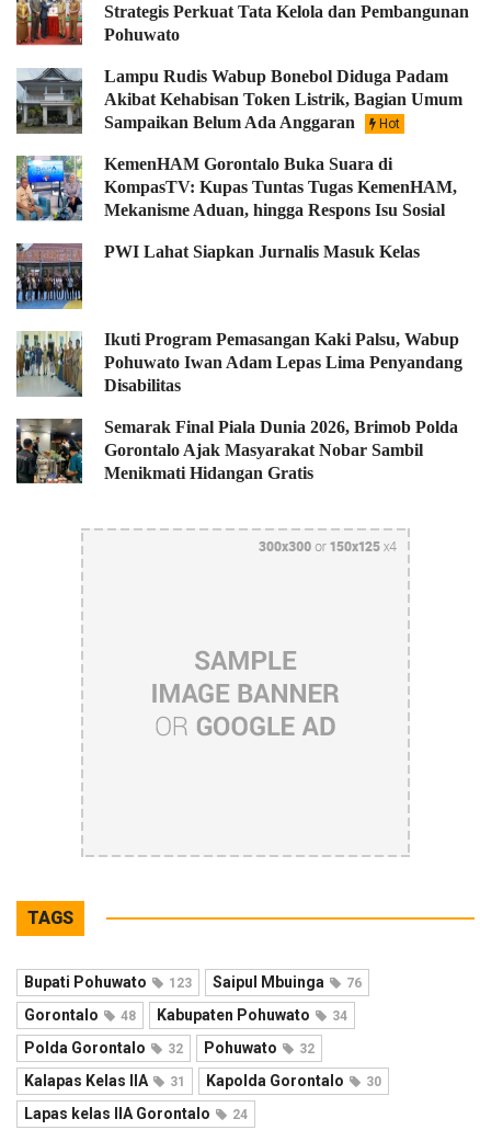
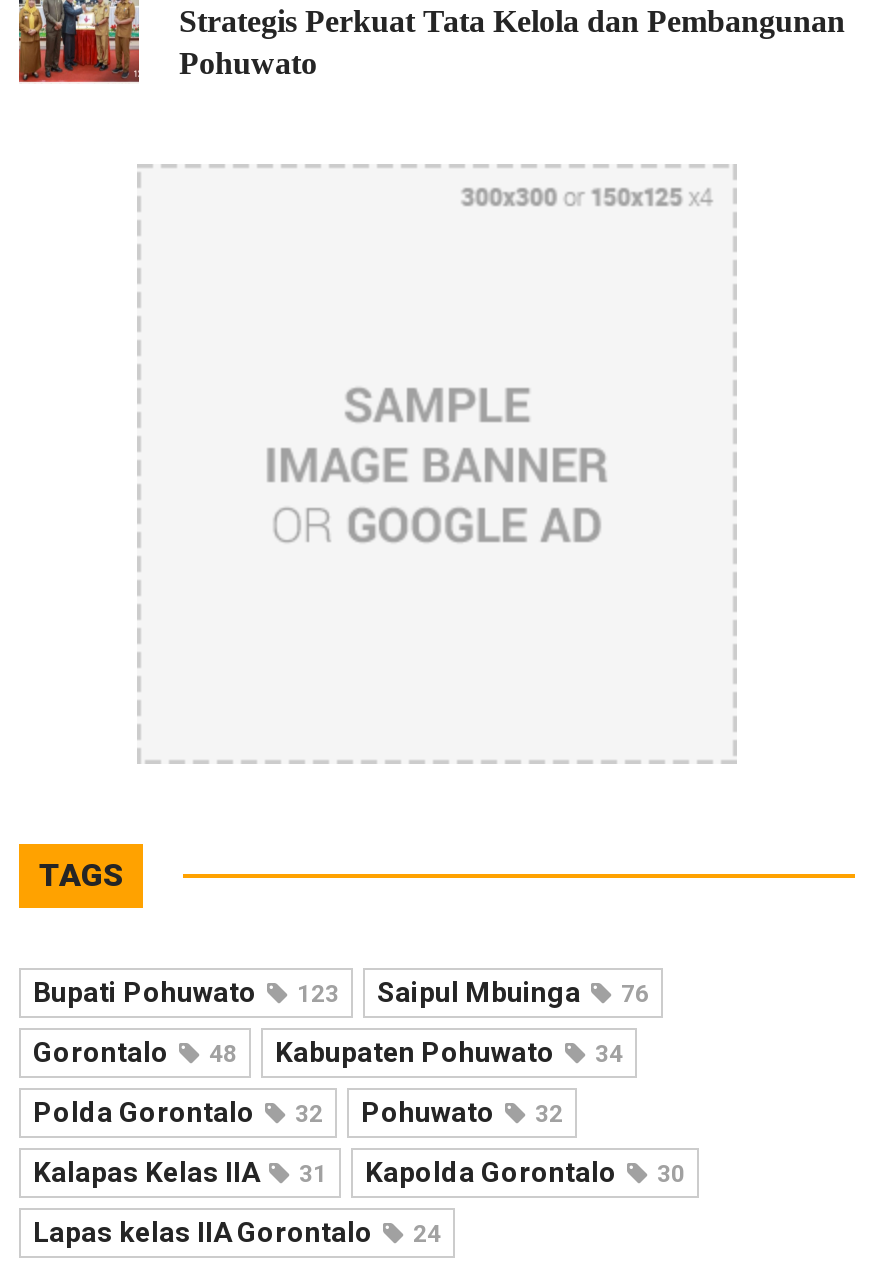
[16,67,462,261] [image] | Lampu Rudis Wabup Bonebol Diduga Padam | Akibat Kehabisan Token Listrik, Bagian Umum | Sampaikan Belum Ada Anggaran | Hot | KemenHAM Gorontalo Buka Suara di | KompasTV: Kupas Tuntas Tugas KemenHAM, | Mekanisme Aduan, hingga Respons Isu Sosial | PWI Lahat Siapkan Jurnalis Masuk Kelas -> none
[15,155,82,222] [image] -> none
[15,242,462,482] [image] | Ikuti Program Pemasangan Kaki Palsu, Wabup | Pohuwato Iwan Adam Lepas Lima Penyandang | Disabilitas | Semarak Final Piala Dunia 2026, Brimob Polda | Gorontalo Ajak Masyarakat Nobar Sambil | Menikmati Hidangan Gratis -> none
[15,330,82,398] [image] -> none
[15,418,83,484] [image] -> none

